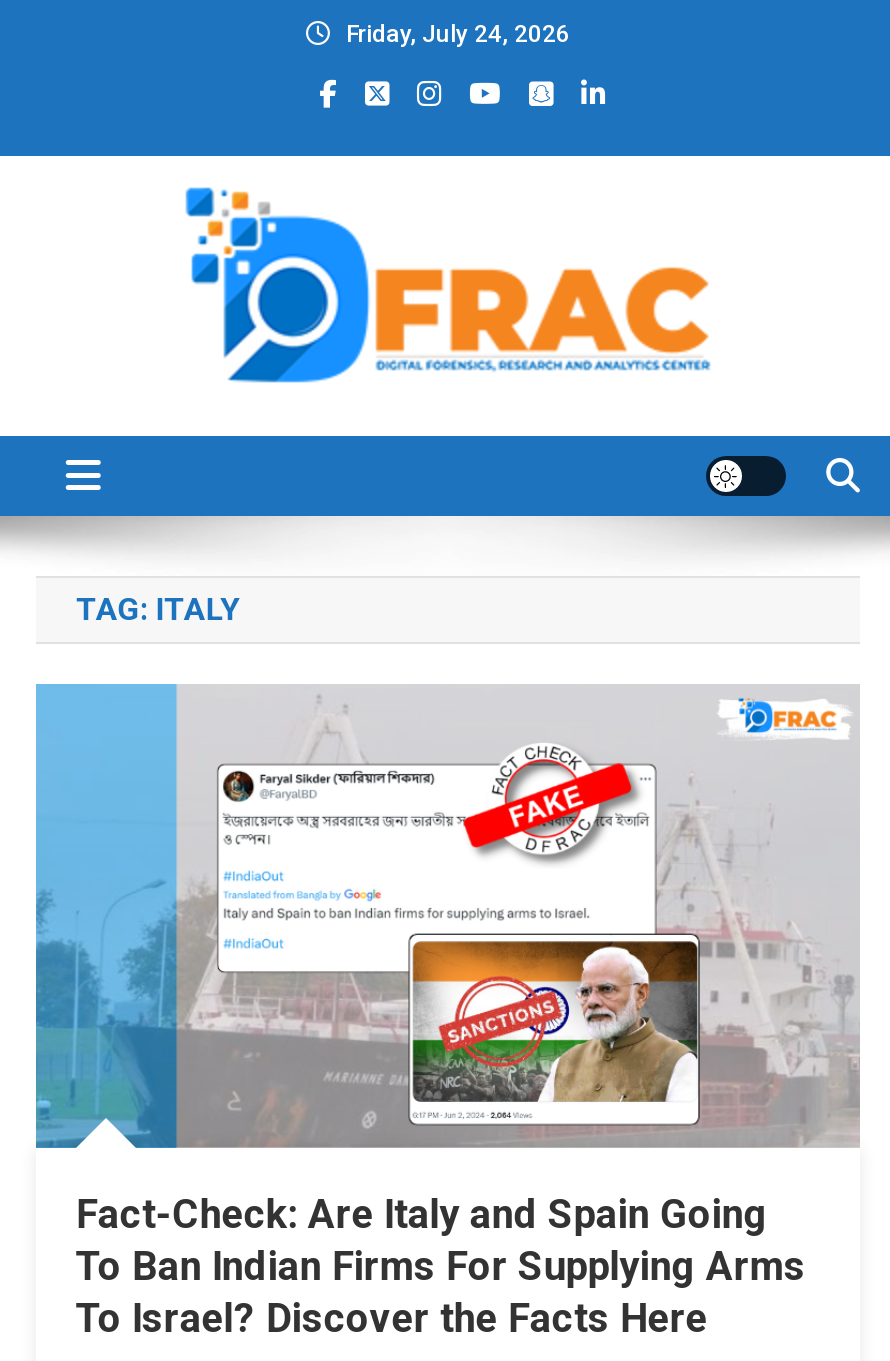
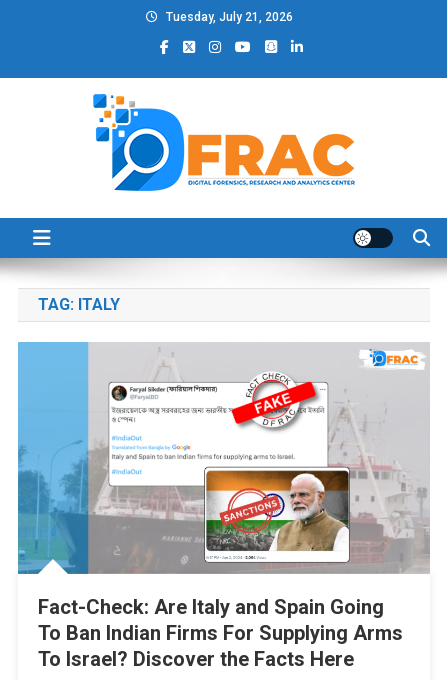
[346,20,570,48] Friday, July 24, 2026 -> [165,10,292,24] Tuesday, July 21, 2026

